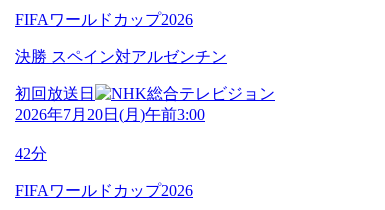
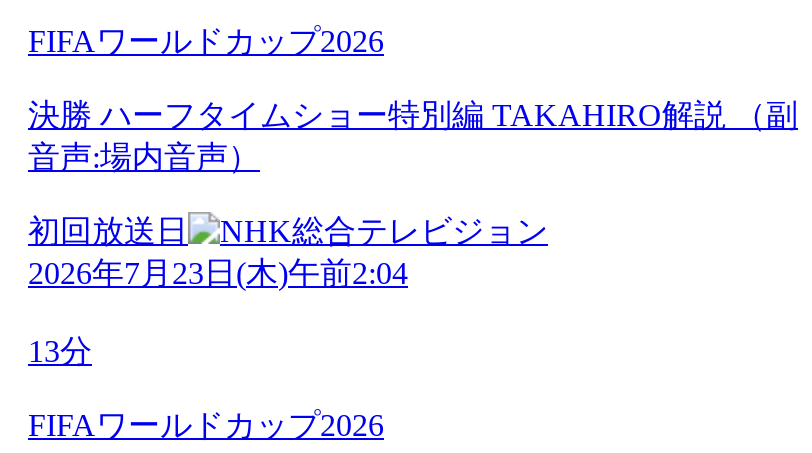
[15,48,227,65] 決勝 スペイン対アルゼンチン -> [28,98,798,174] 決勝 ハーフタイムショー特別編 TAKAHIRO解説 （副 | 音声:場内音声）
[15,106,205,123] 2026年7月20日(月)午前3:00 -> [28,256,408,290] 2026年7月23日(木)午前2:04
[15,145,47,162] 42分 -> [28,334,92,368] 13分

